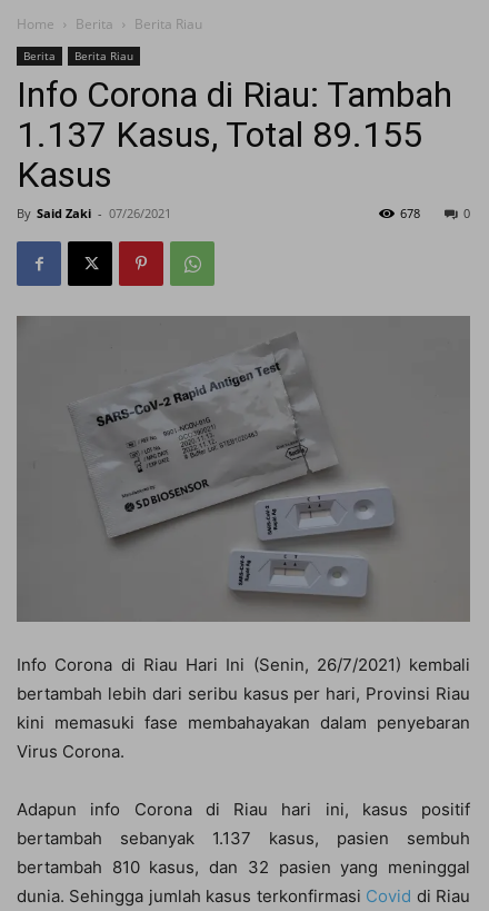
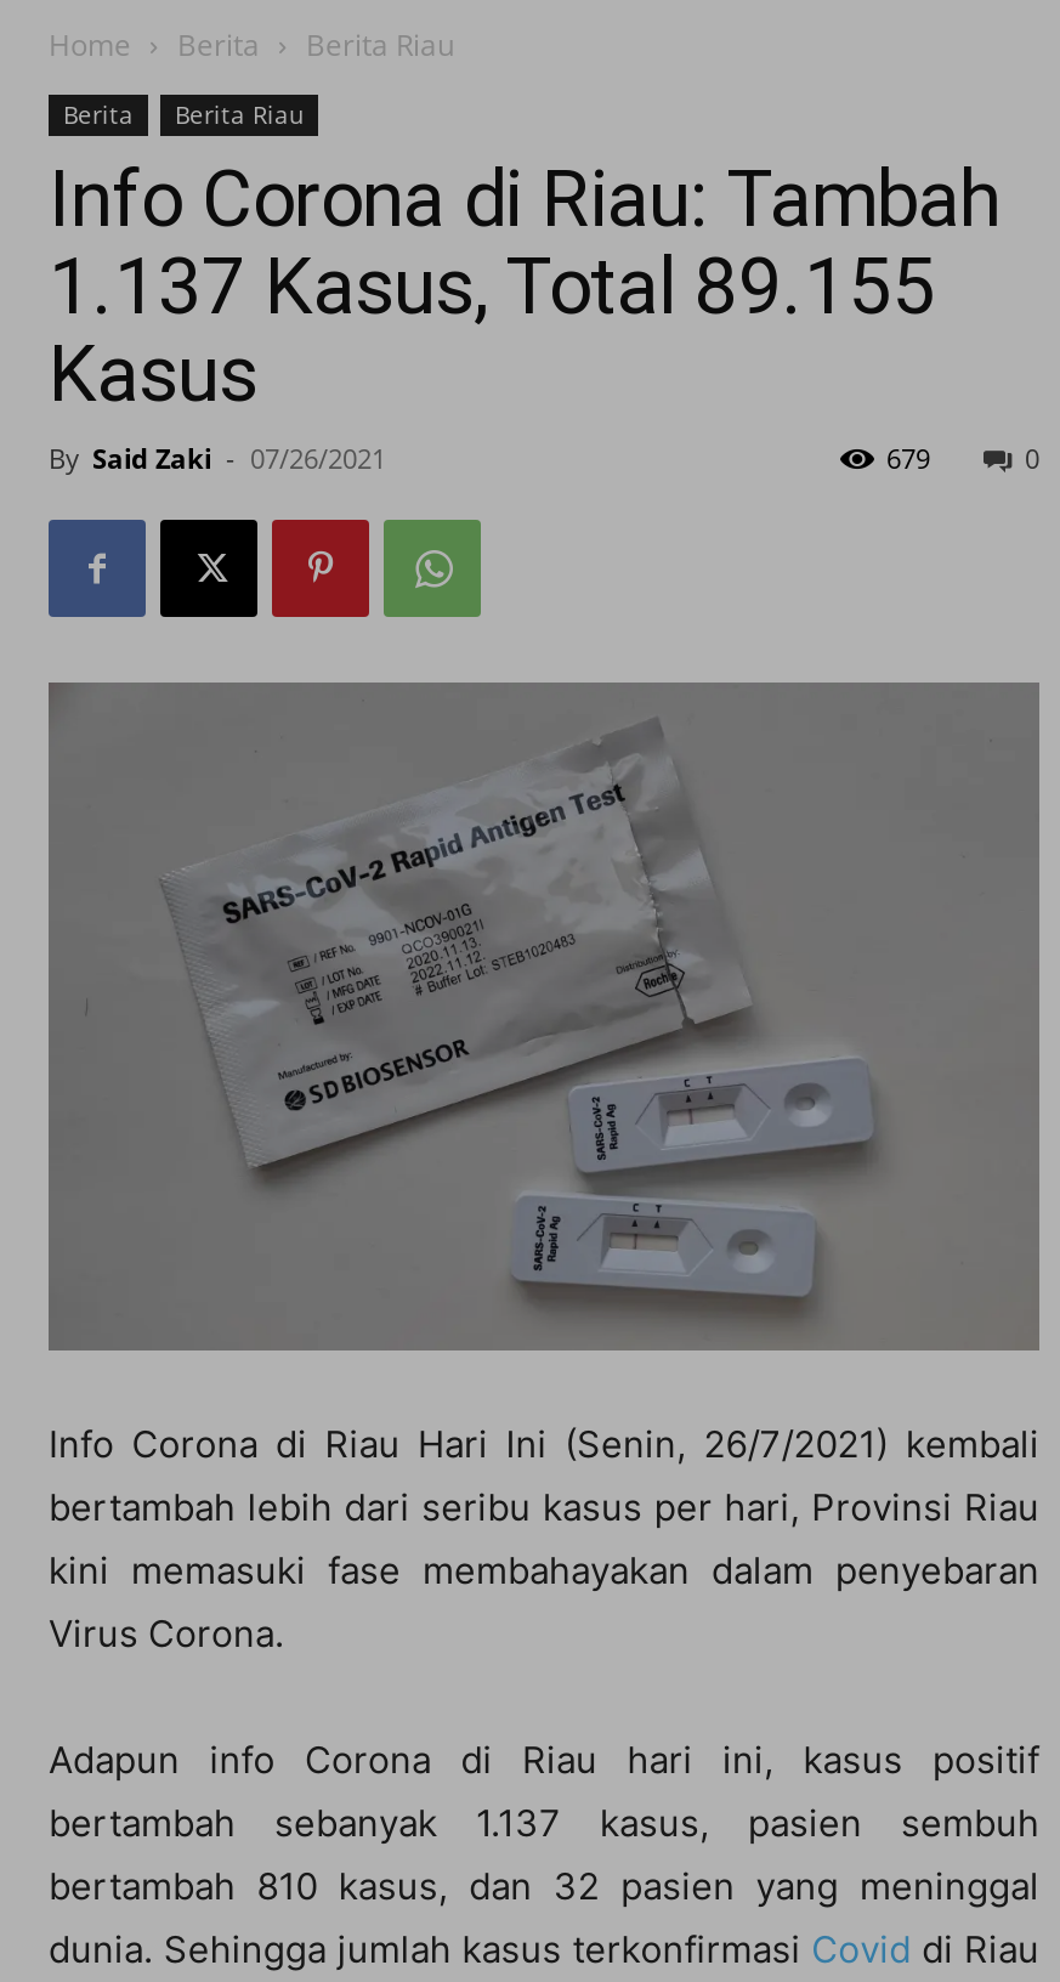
[400,205,420,221] 678 -> [886,440,930,476] 679

